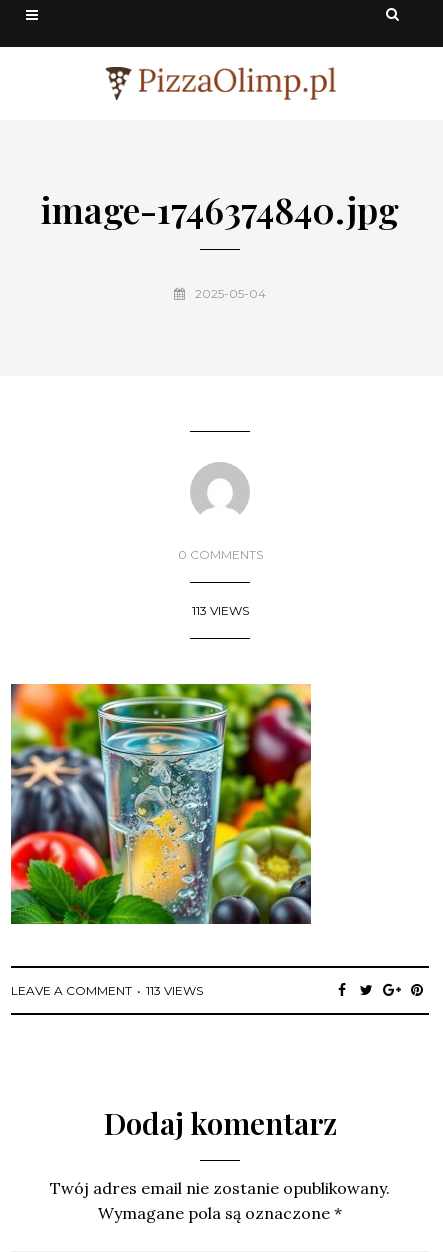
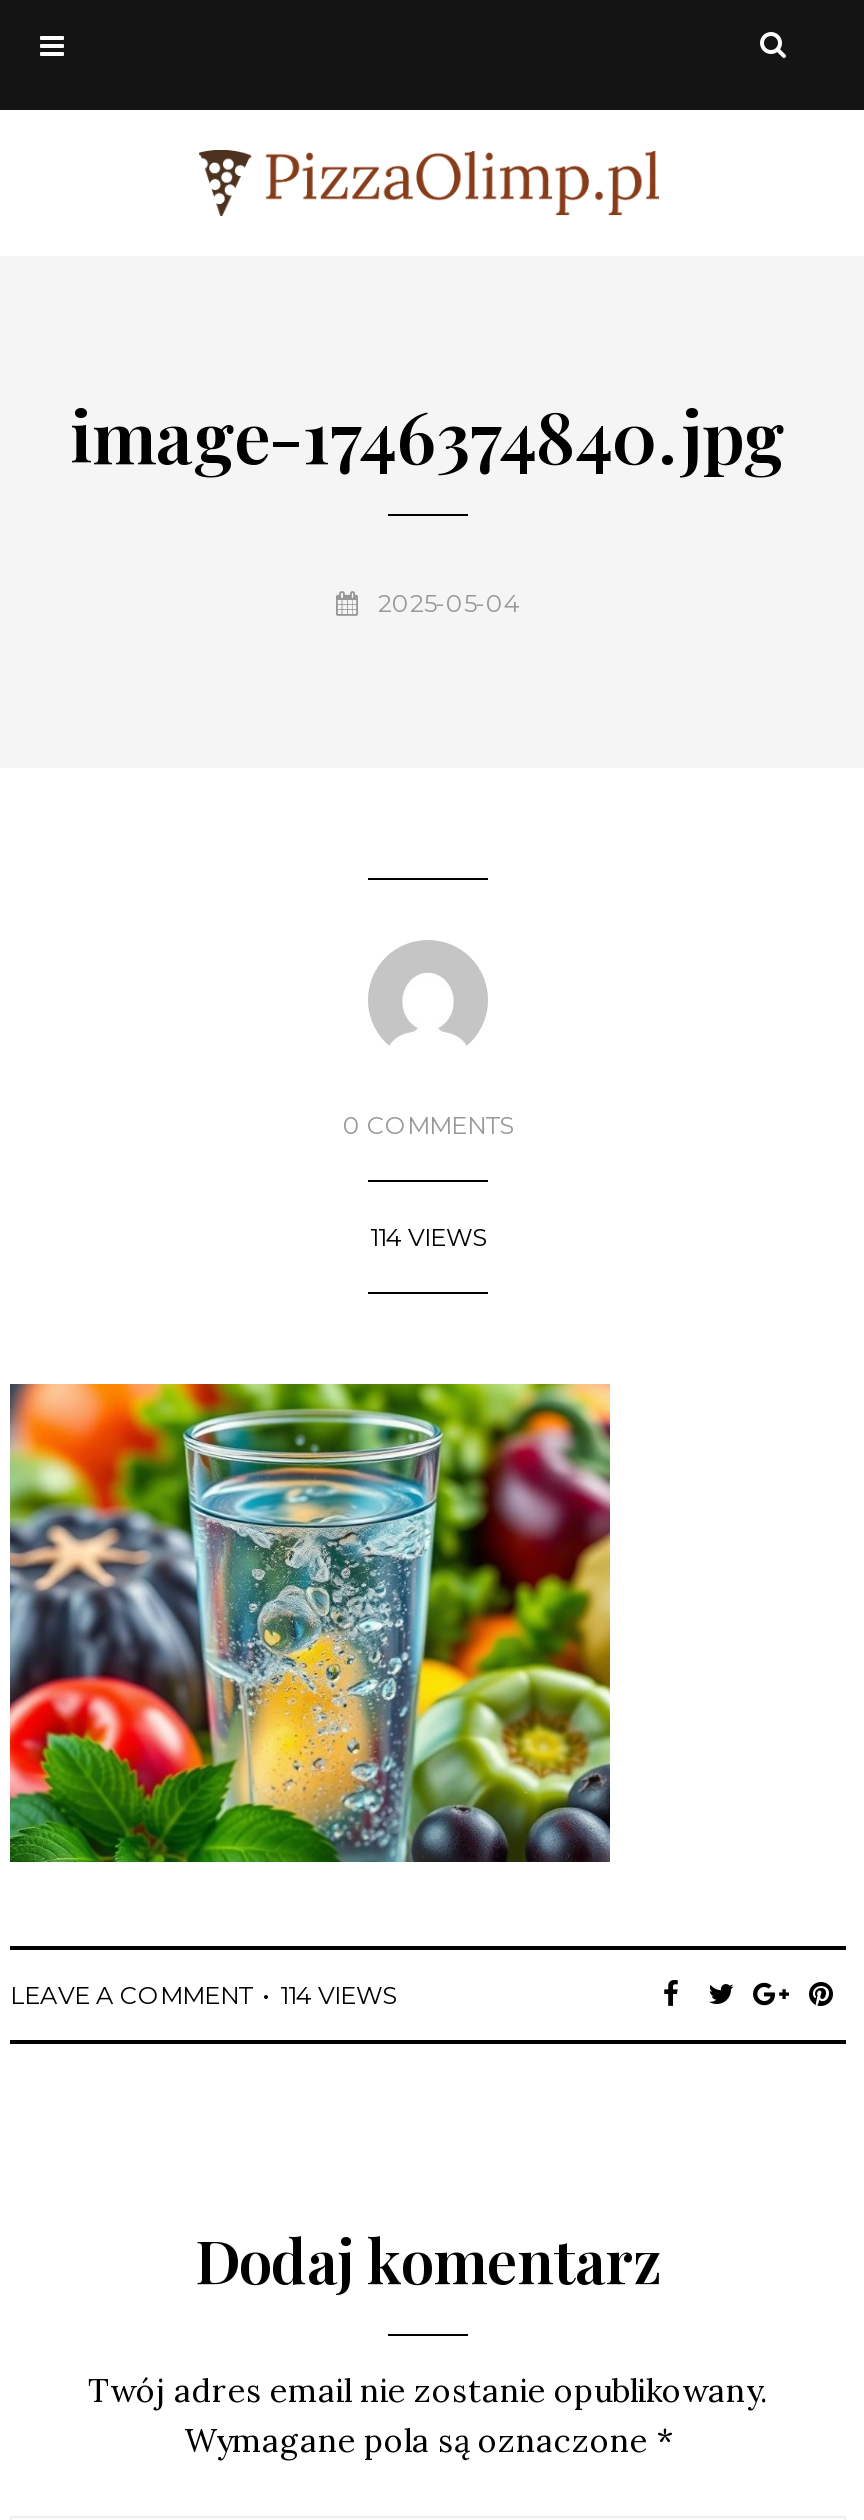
[191,603,248,618] 113 VIEWS -> [370,1221,486,1251] 114 VIEWS
[11,983,203,998] LEAVE A COMMENT 113 VIEWS -> [10,1981,396,2011] LEAVE A COMMENT 114 VIEWS

